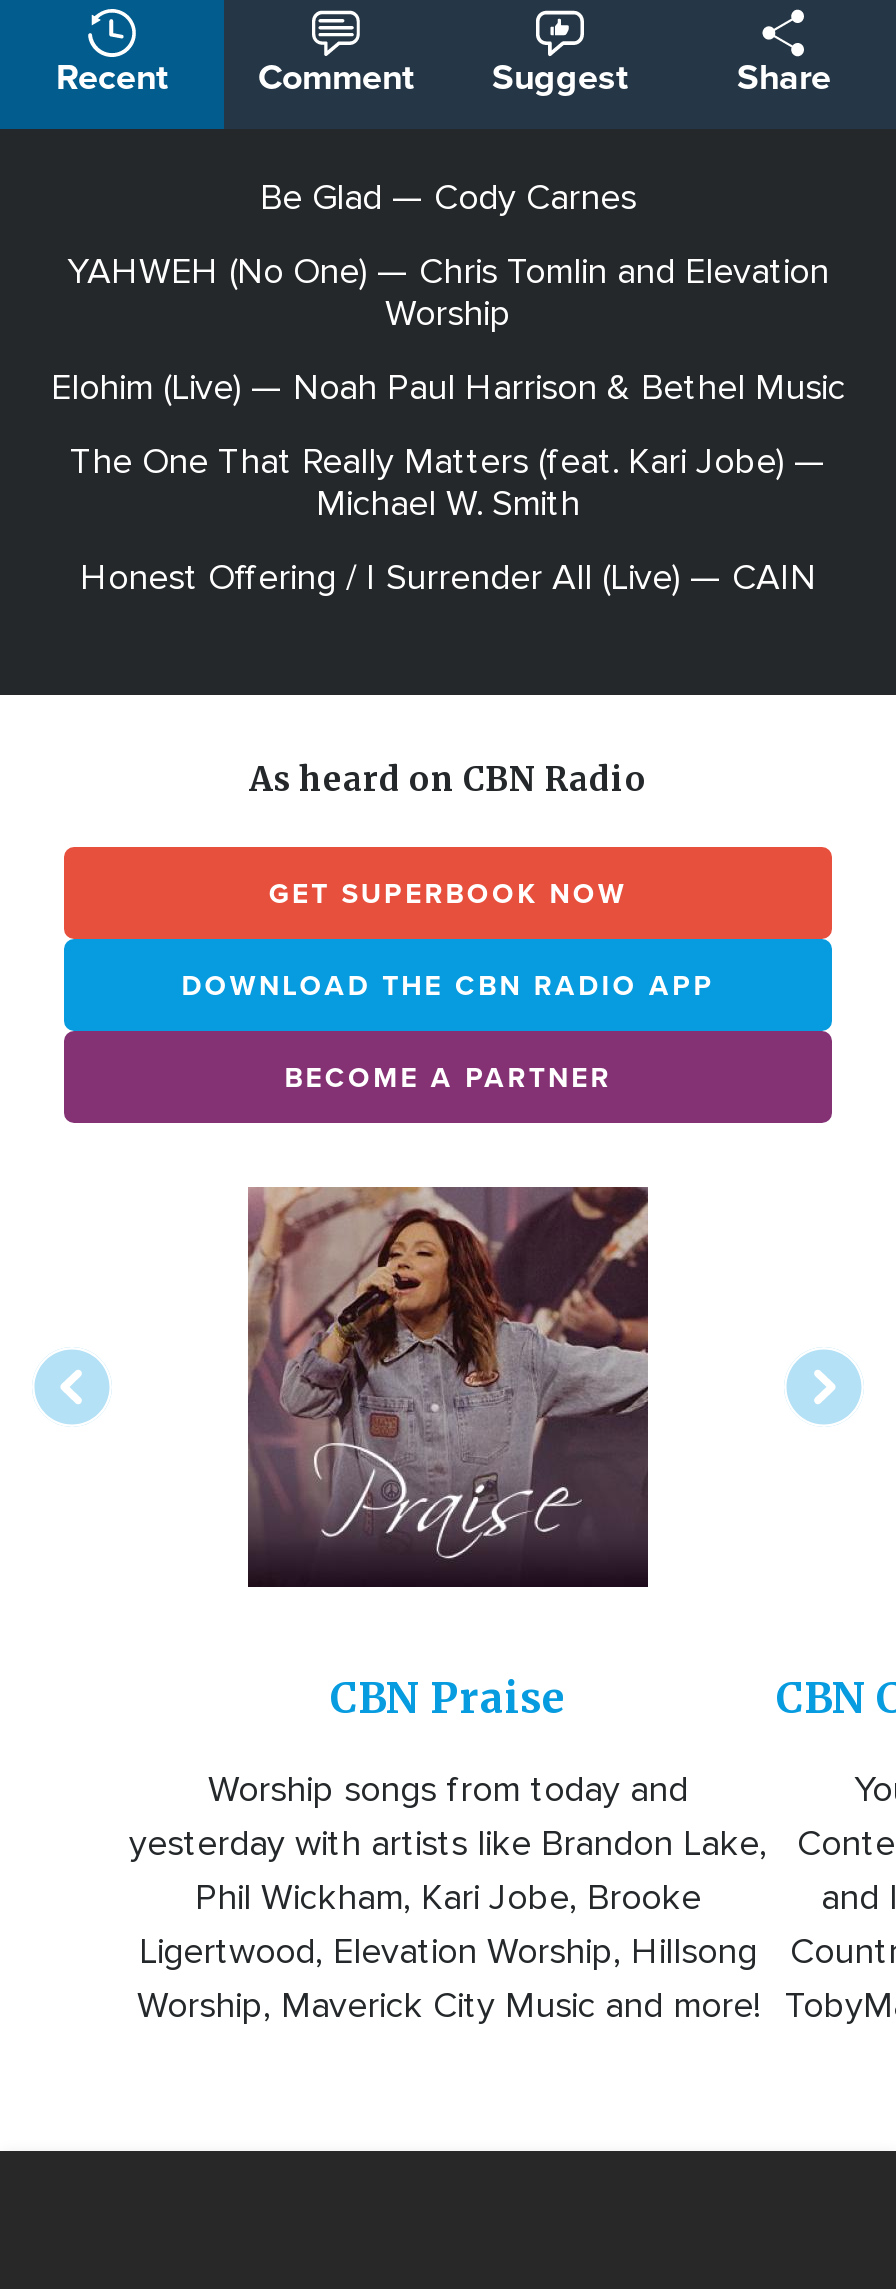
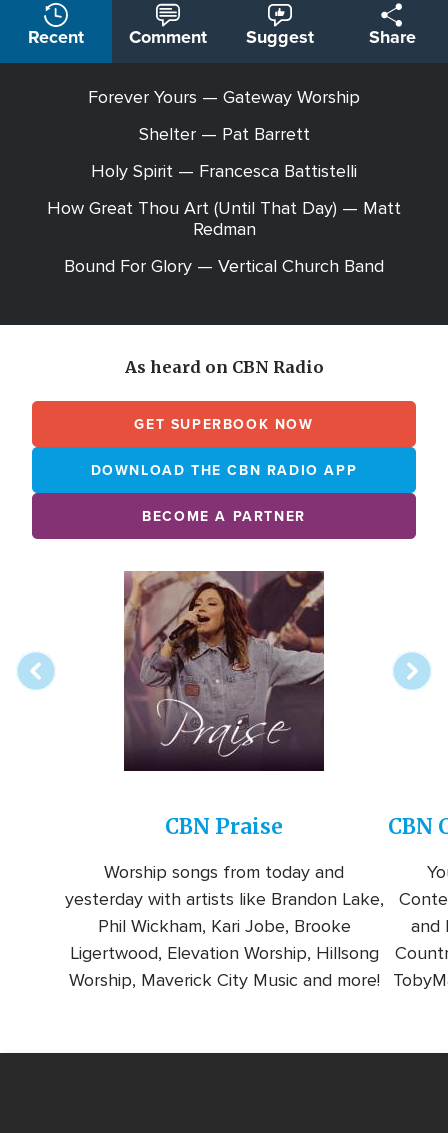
[260,175,636,219] Be Glad — Cody Carnes -> [88,86,360,108] Forever Yours — Gateway Worship
[67,249,829,335] YAHWEH (No One) — Chris Tomlin and Elevation | Worship -> [138,123,309,145] Shelter — Pat Barrett
[51,365,845,409] Elohim (Live) — Noah Paul Harrison & Bethel Music -> [91,160,357,182] Holy Spirit — Francesca Battistelli
[70,439,826,525] The One That Really Matters (feat. Kari Jobe) — | Michael W. Smith -> [47,197,401,240] How Great Thou Art (Until That Day) — Matt | Redman
[80,555,816,599] Honest Offering / I Surrender All (Live) — CAIN -> [64,255,384,277] Bound For Glory — Vertical Church Band

